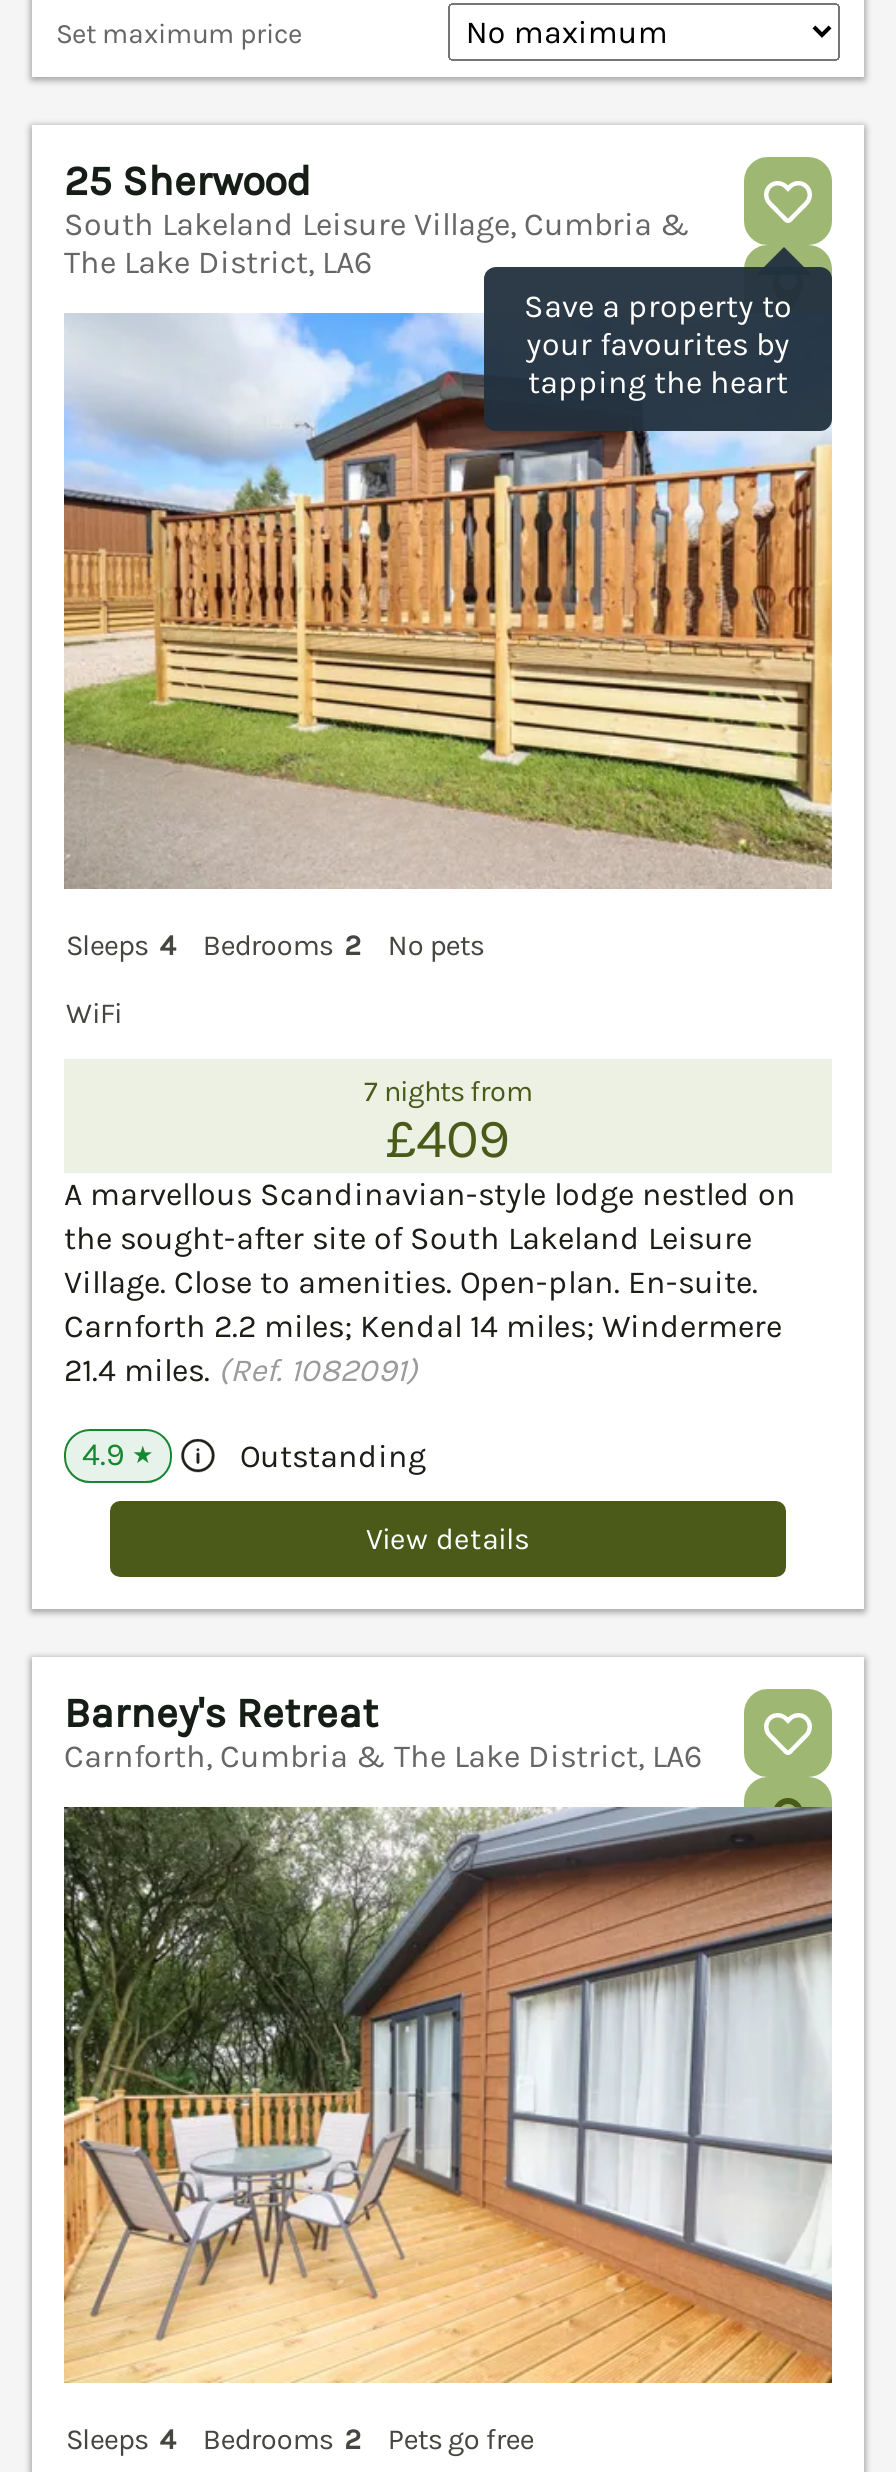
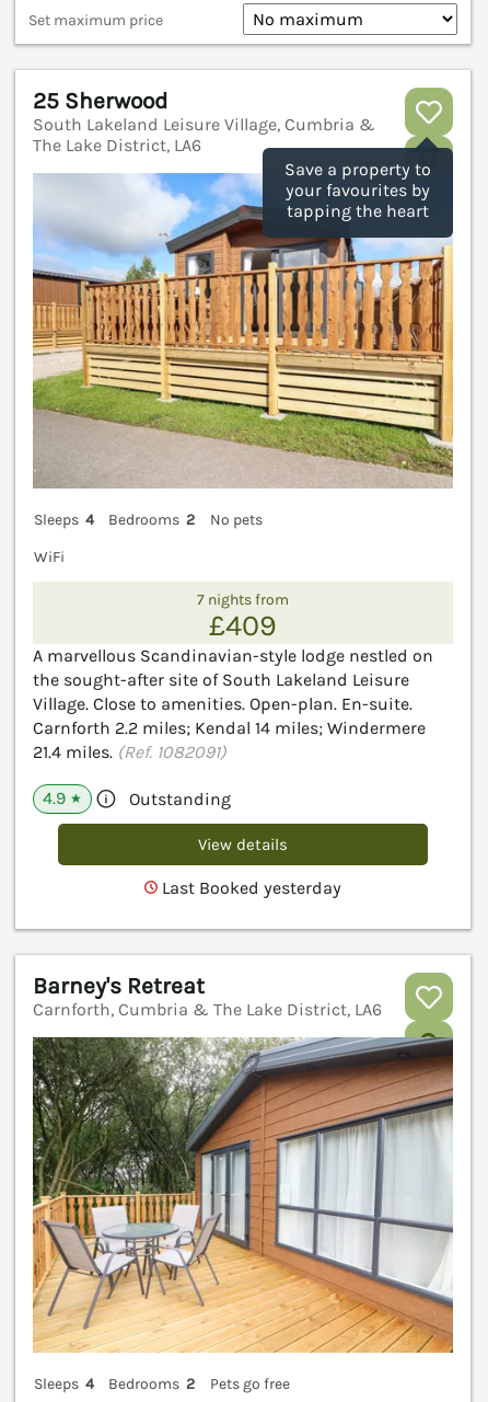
none -> [158,877,341,898] Last Booked yesterday

